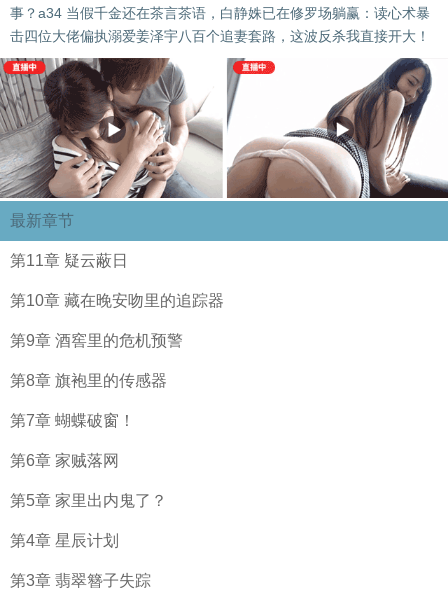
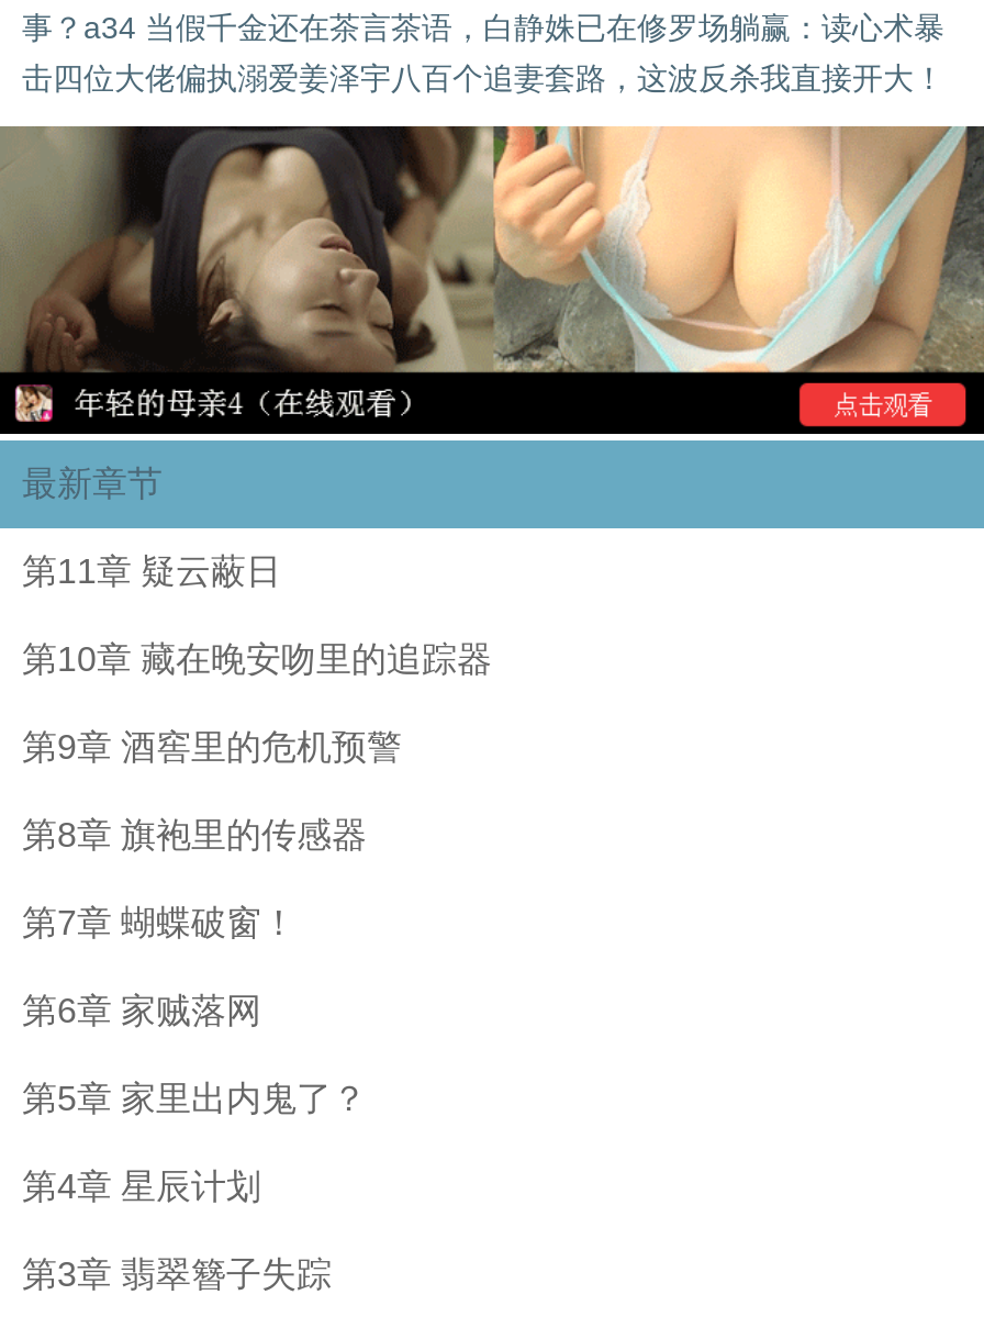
[3,57,445,199] [image] -> [7,124,977,436] [image]

